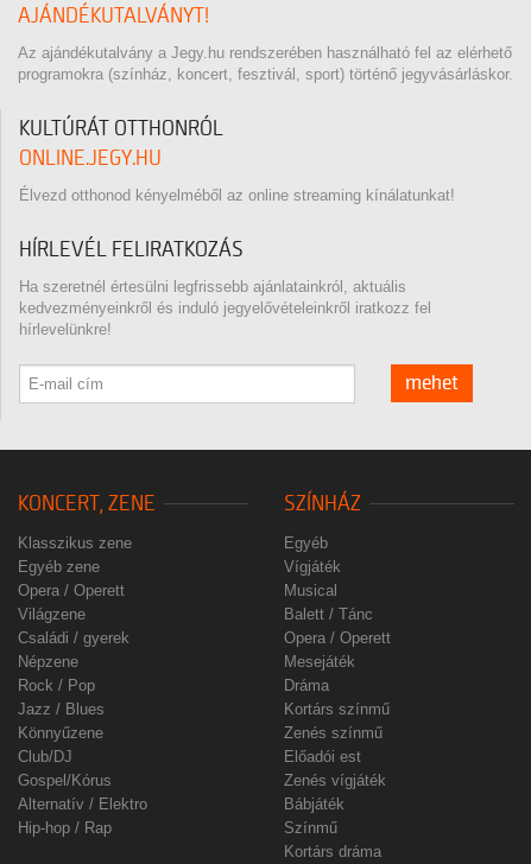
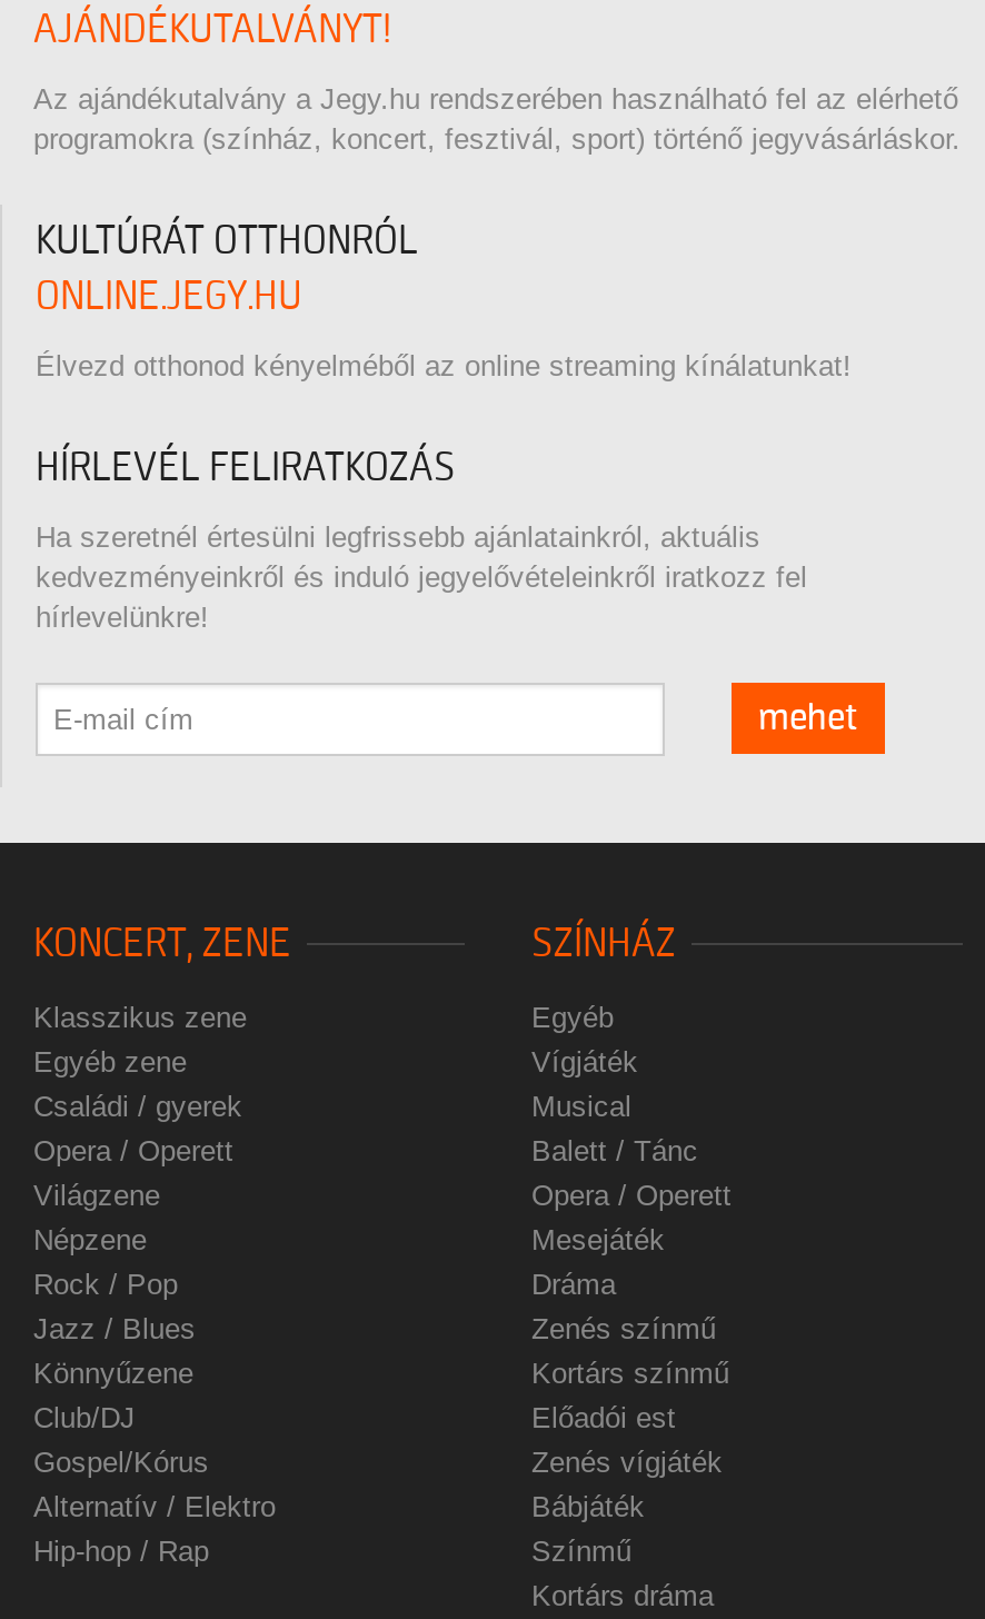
moved [18,581,125,623] -> [33,1134,233,1212]: Opera / Operett | Világzene
moved [18,629,129,647] -> [33,1089,242,1123]: Családi / gyerek
moved [284,700,390,718] -> [531,1356,729,1389]: Kortárs színmű
moved [284,724,383,742] -> [531,1312,716,1345]: Zenés színmű

